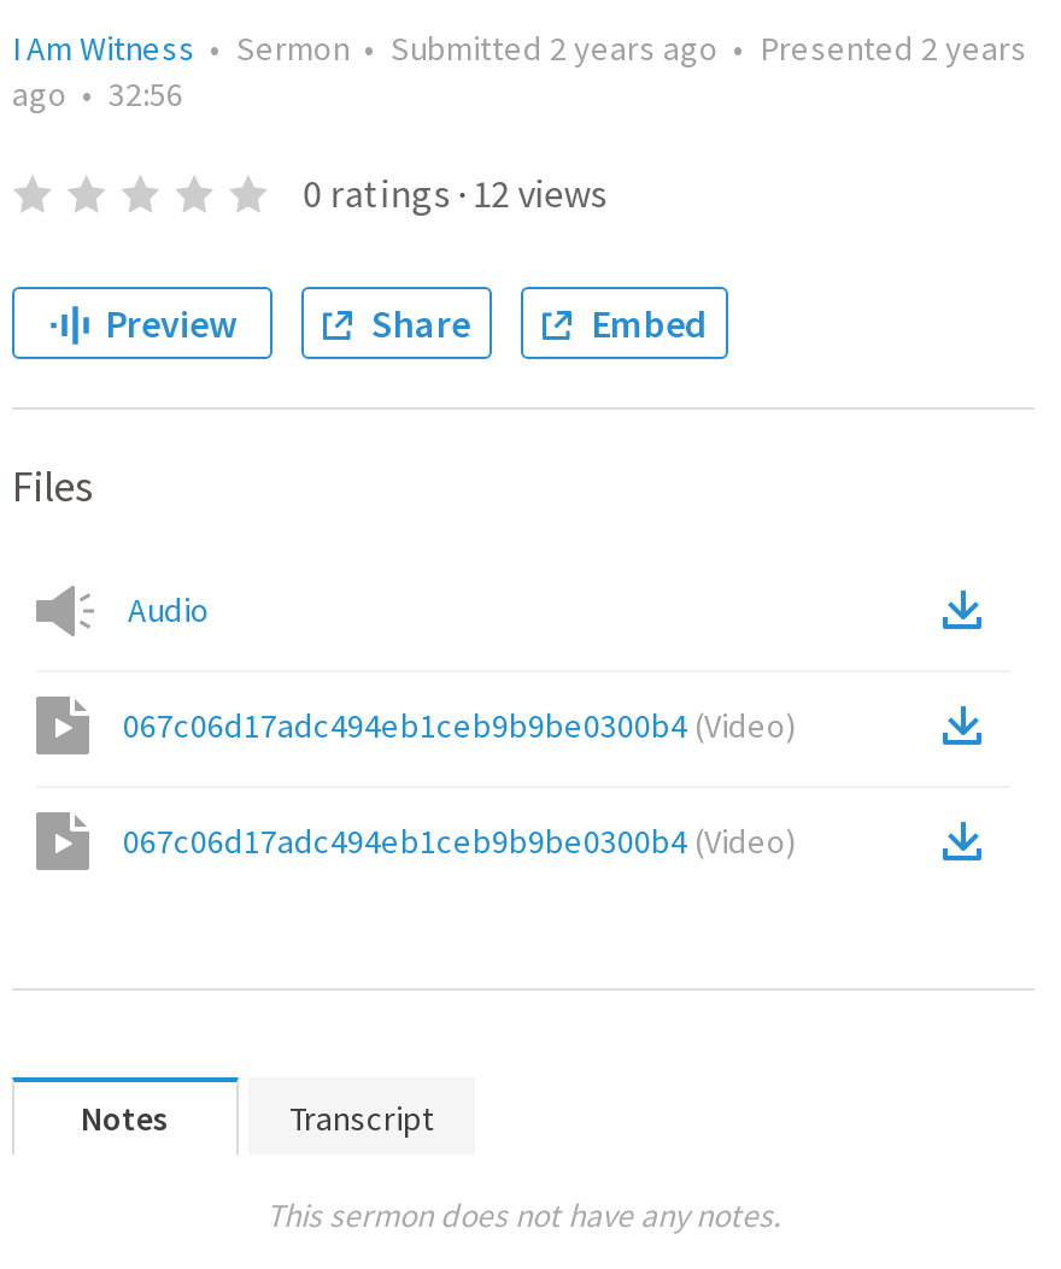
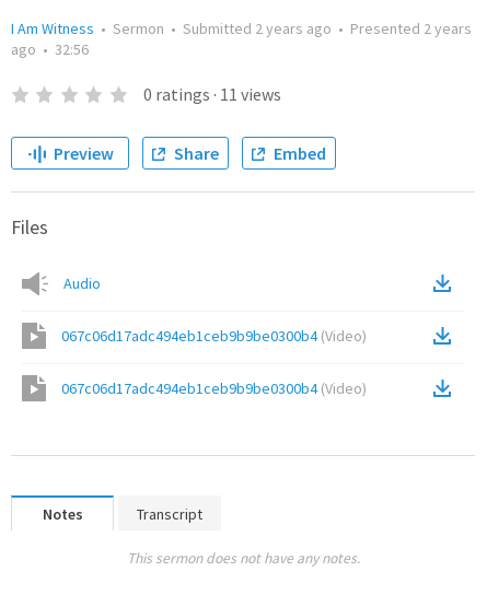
[303,169,607,217] 0 ratings · 12 views -> [143,83,281,105] 0 ratings · 11 views

